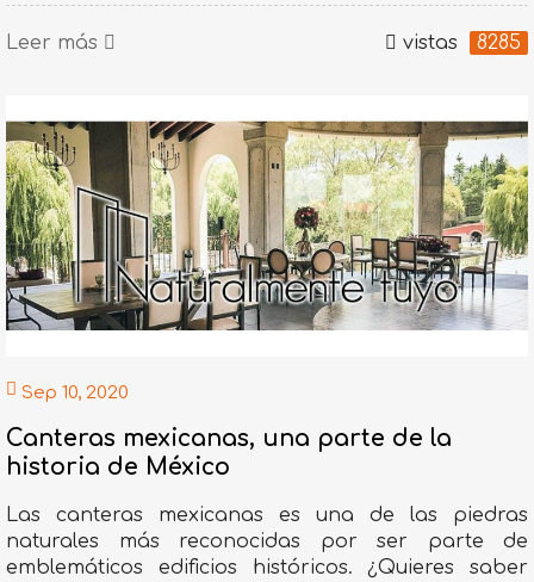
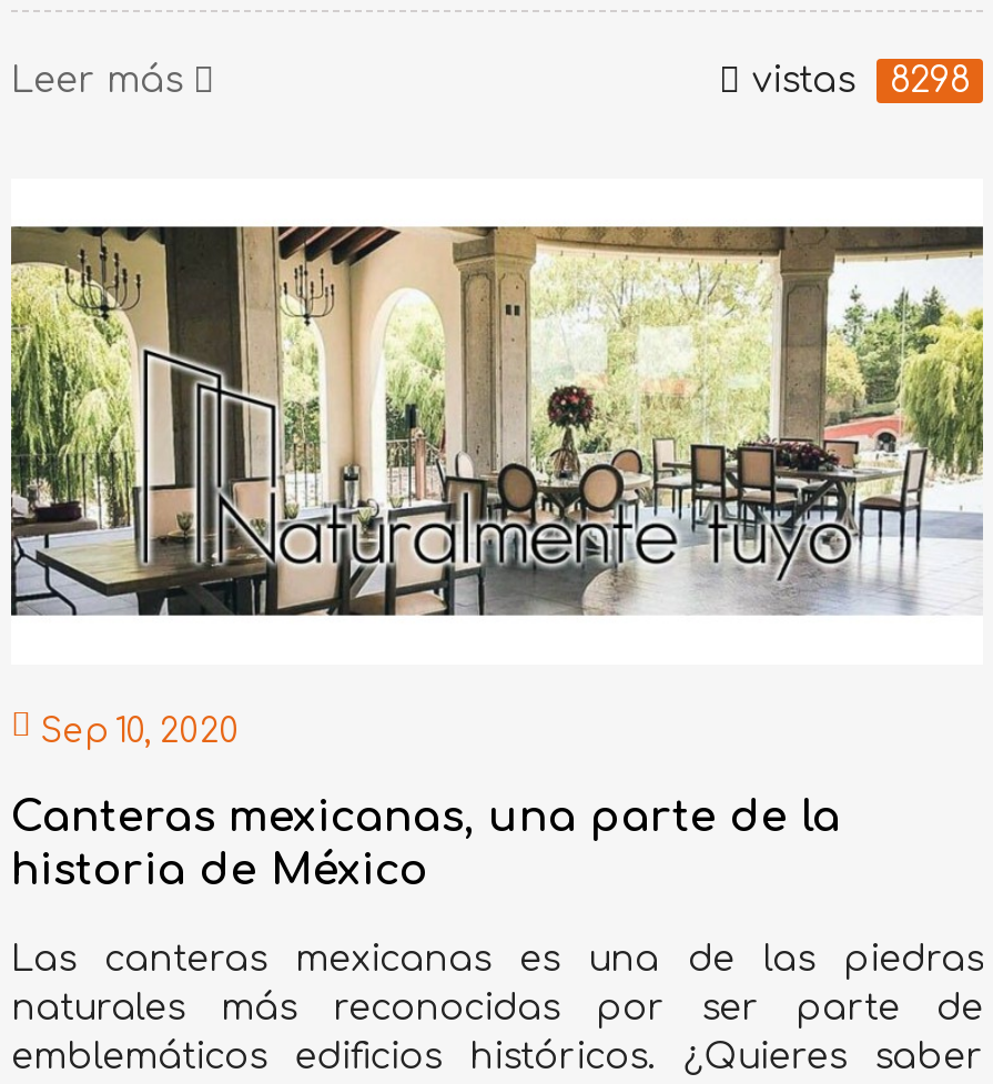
[397,32,521,54] vistas 8285 -> [741,61,970,101] vistas 8298

